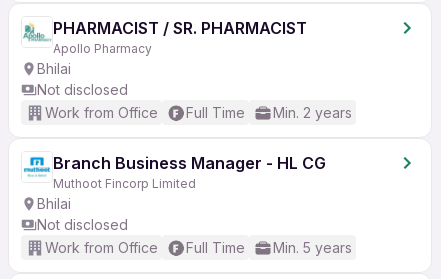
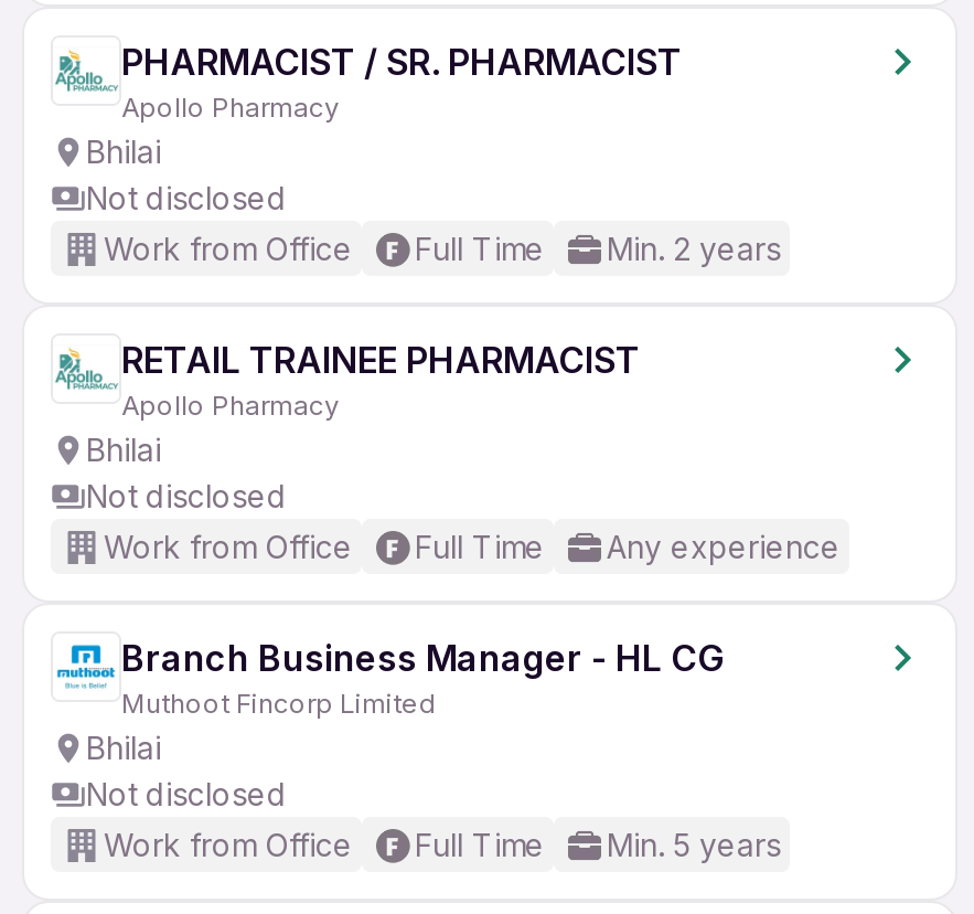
none -> [86,338,841,565] RETAIL TRAINEE PHARMACIST | Apollo Pharmacy | Bhilai | Not disclosed | Work from Office | Full Time | Any experience

